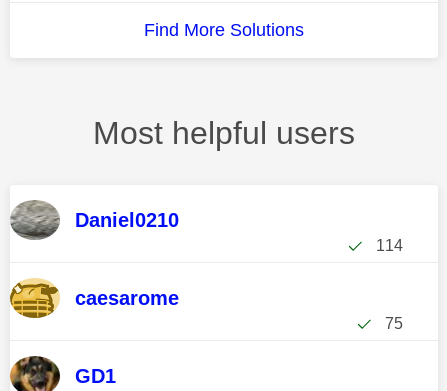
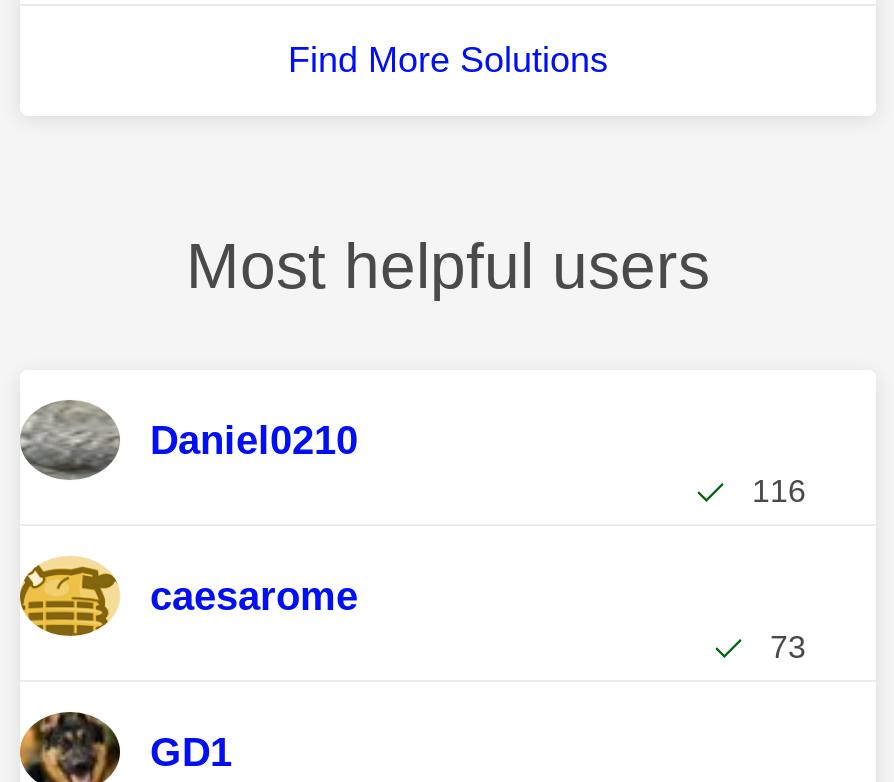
[372,237,403,254] 114 -> [744,474,806,508] 116
[381,315,403,332] 75 -> [762,630,806,664] 73

